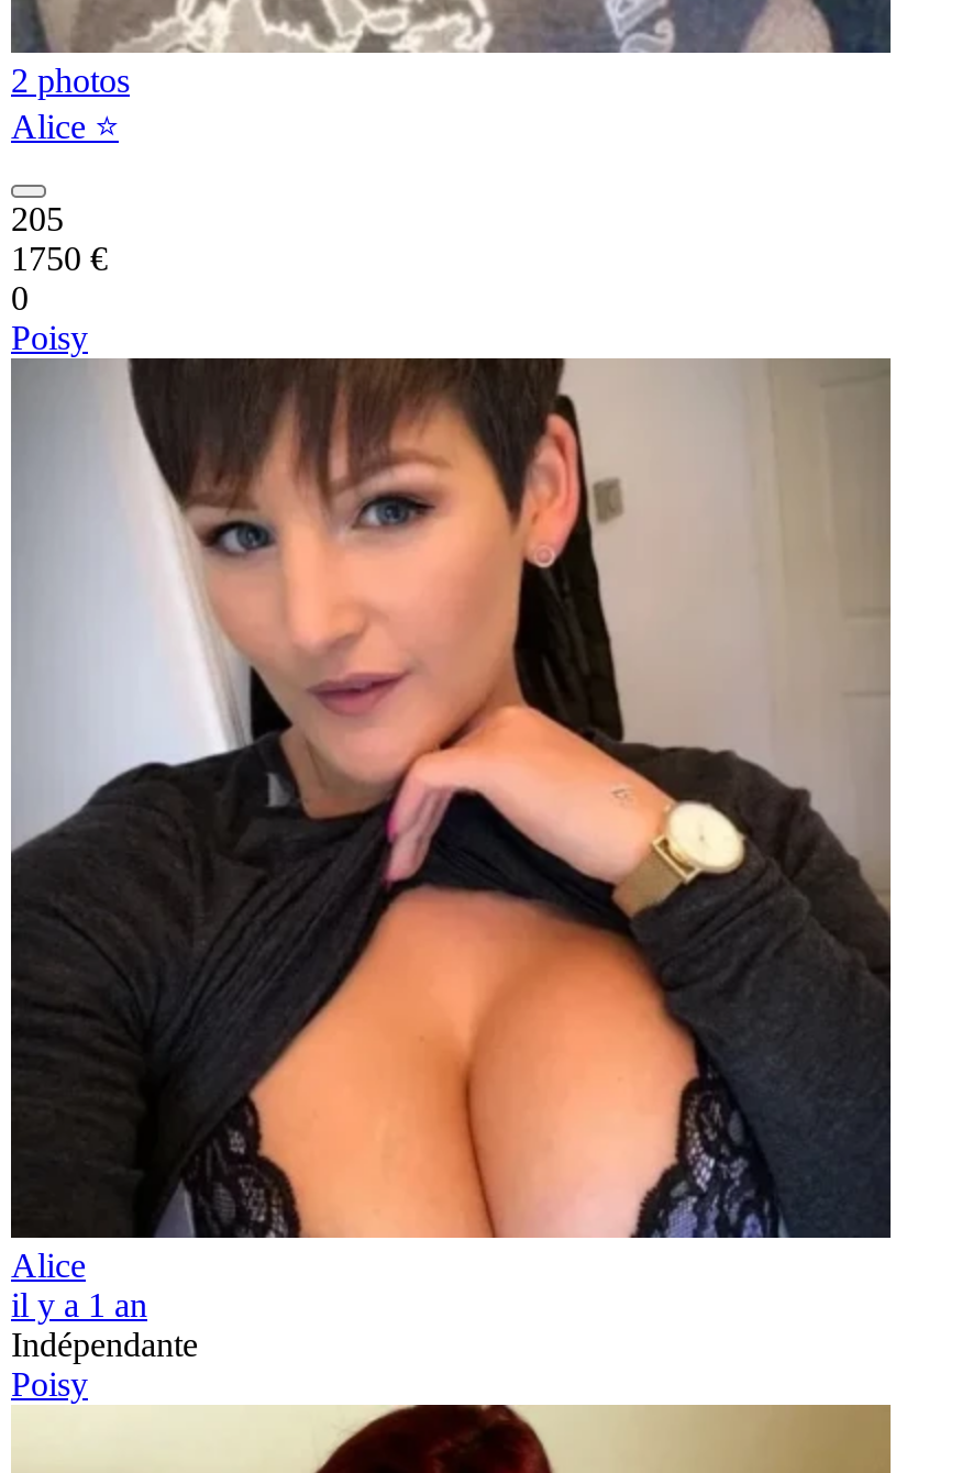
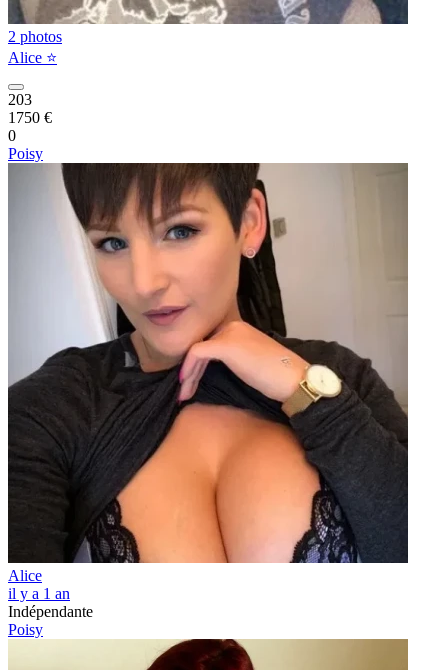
[11,200,64,237] 205 -> [8,91,32,108] 203

